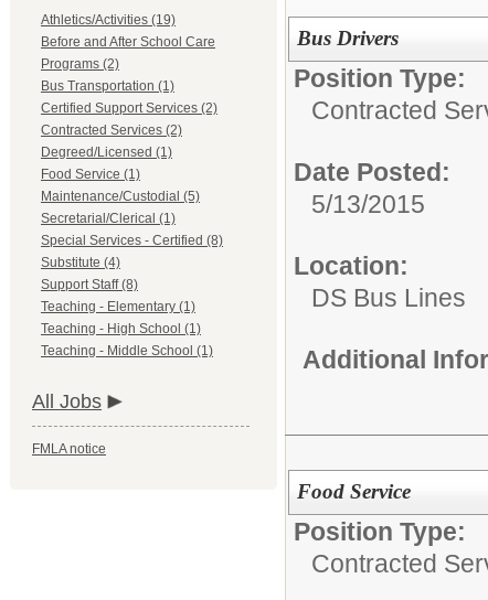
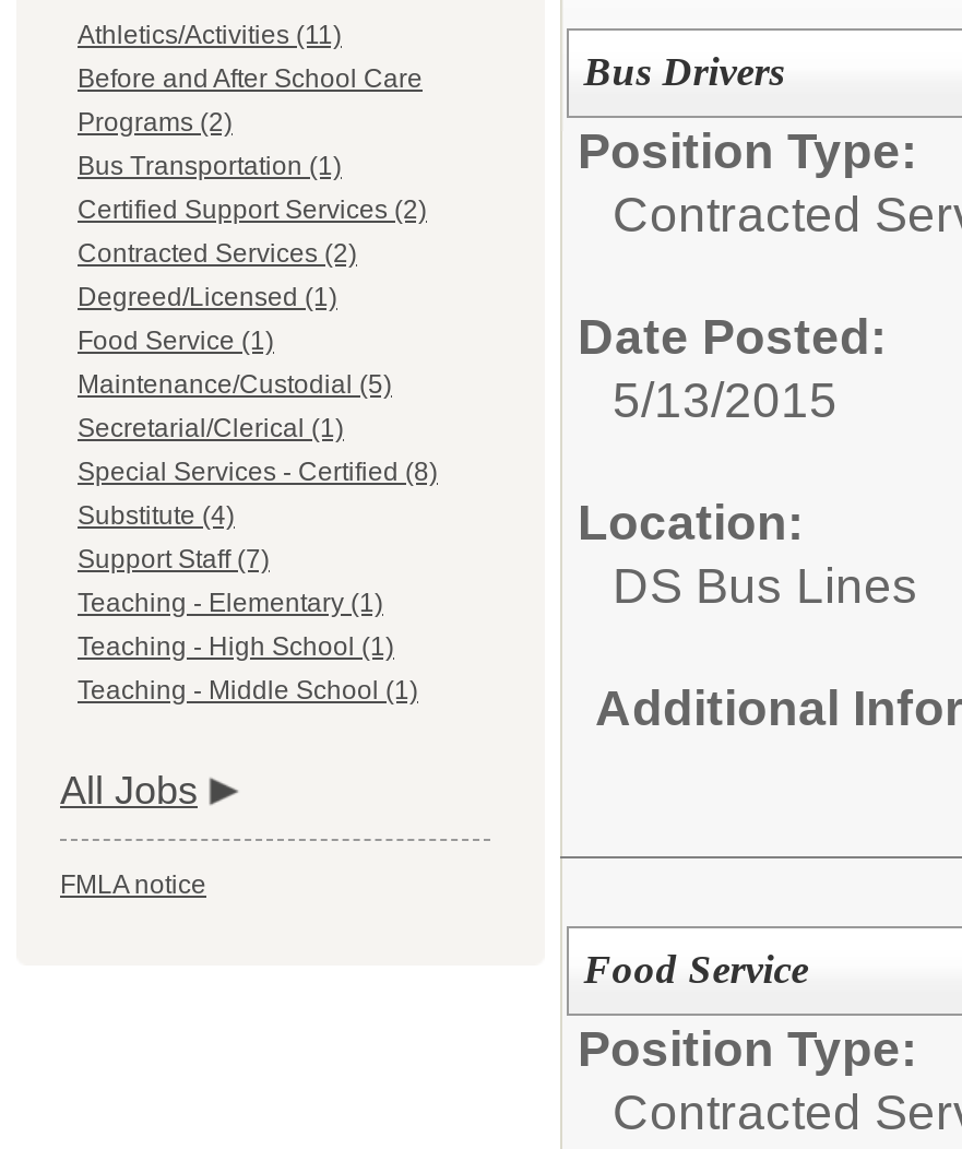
[41,12,176,28] Athletics/Activities (19) -> [78,20,342,50] Athletics/Activities (11)
[41,277,138,292] Support Staff (8) -> [78,544,270,574] Support Staff (7)

